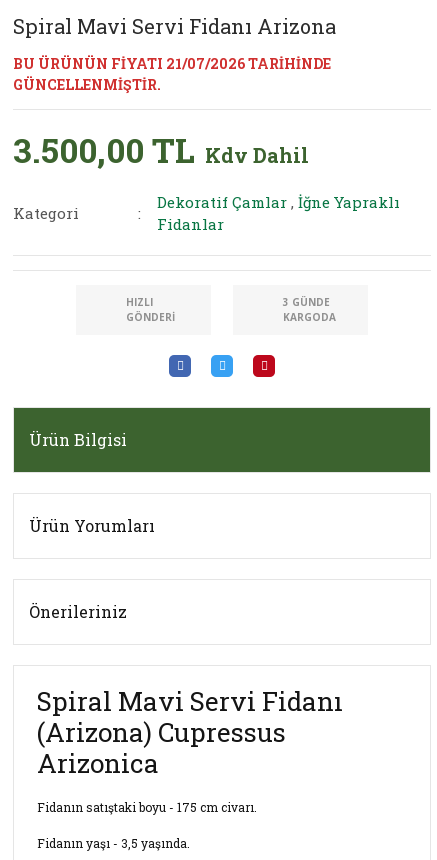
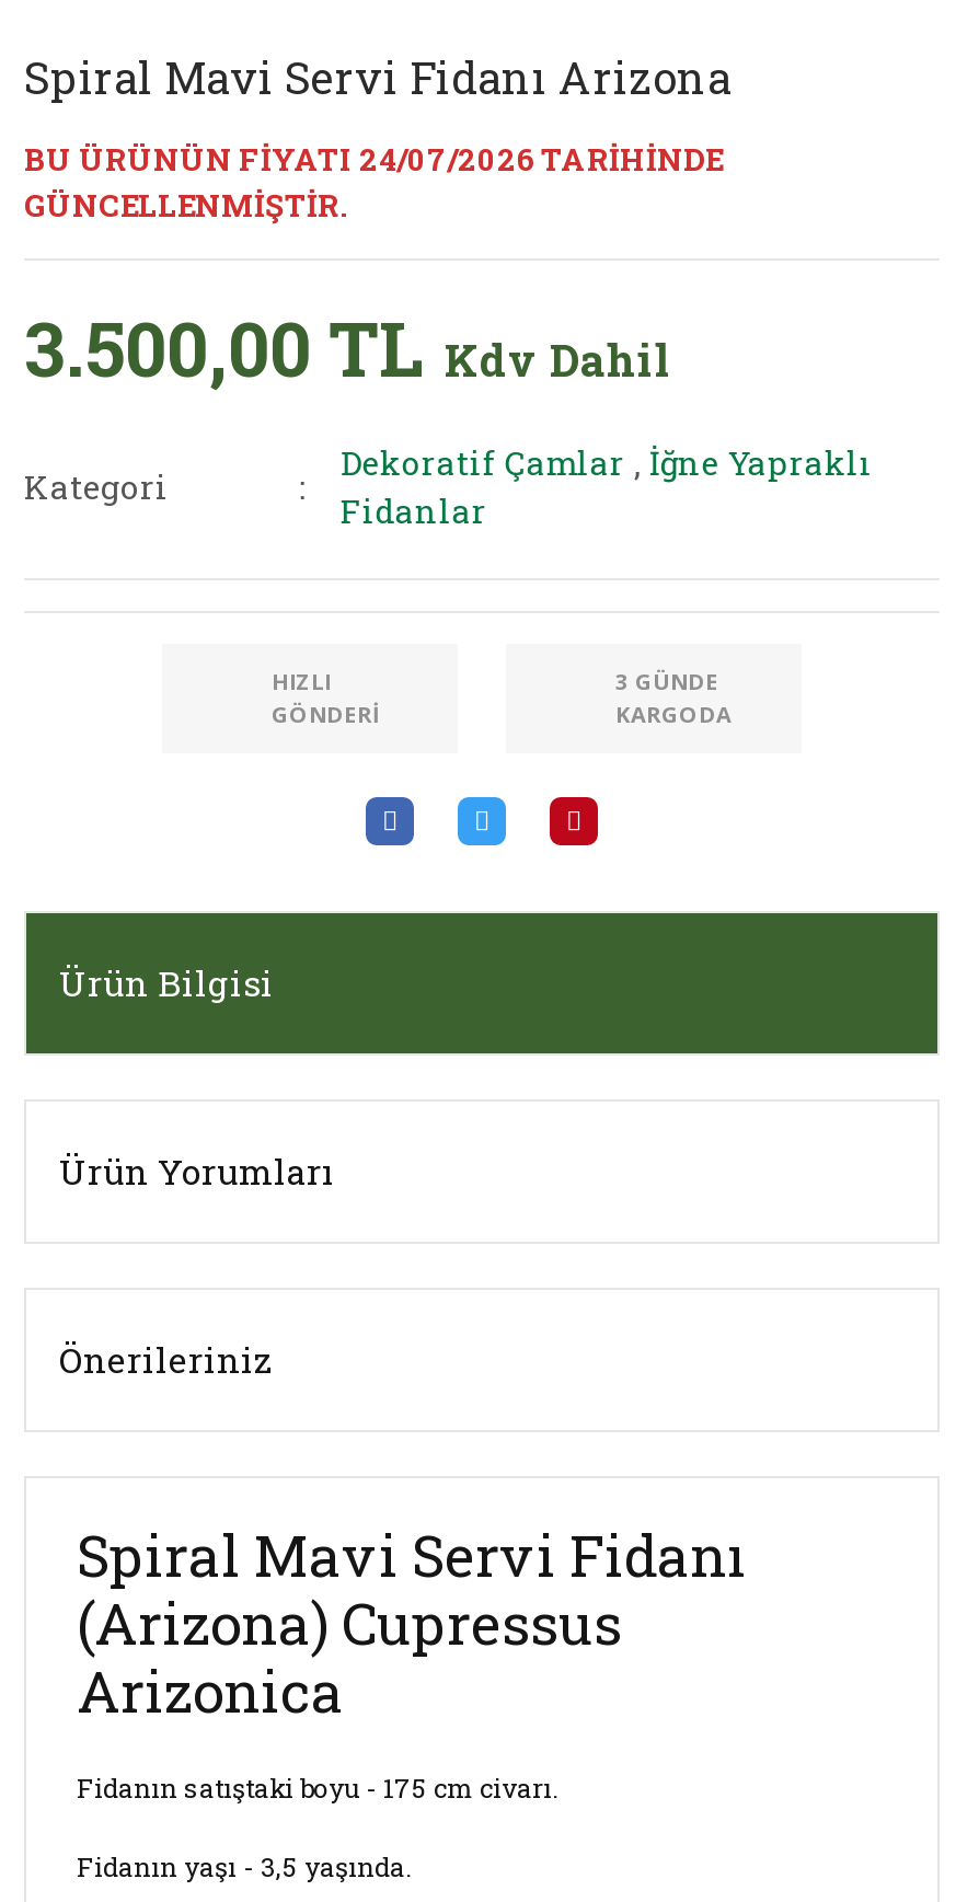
[13,54,331,73] BU ÜRÜNÜN FİYATI 21/07/2026 TARİHİNDE -> [24,138,723,180] BU ÜRÜNÜN FİYATI 24/07/2026 TARİHİNDE

